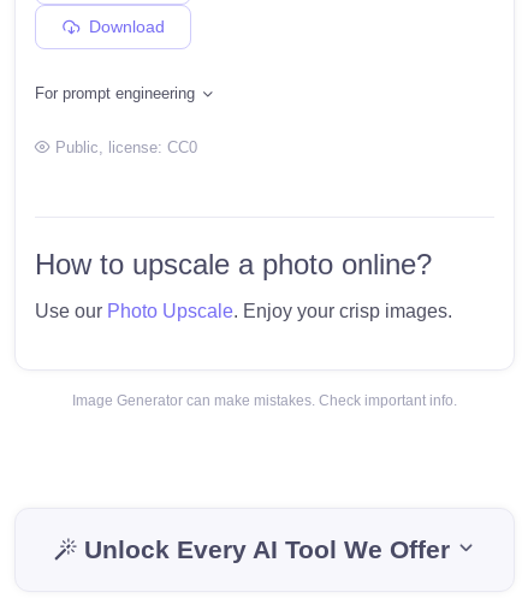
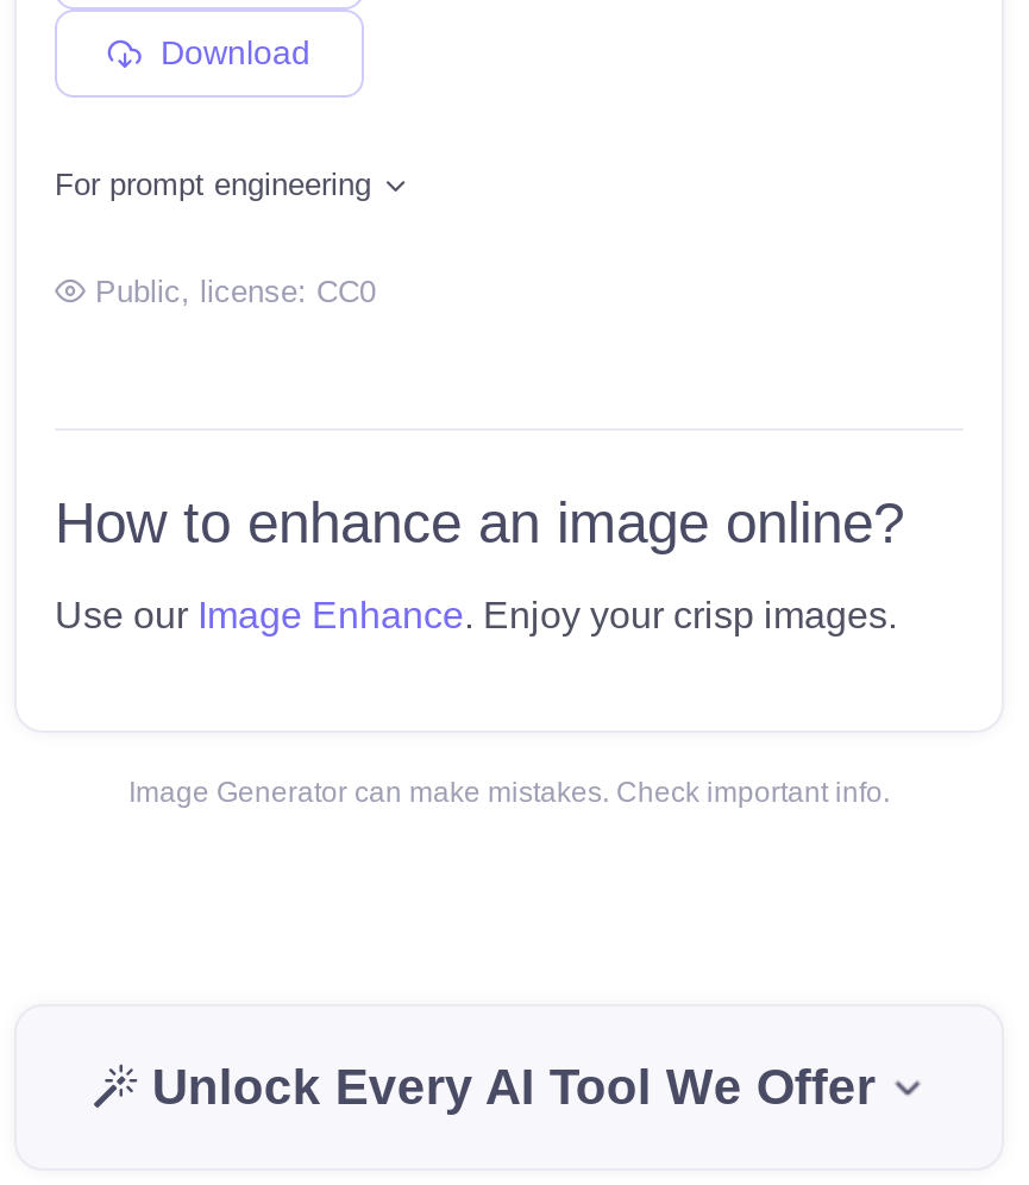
[35,247,432,280] How to upscale a photo online? -> [55,489,904,553] How to enhance an image online?
[35,300,452,321] Use our Photo Upscale. Enjoy your crisp images. -> [55,594,897,634] Use our Image Enhance. Enjoy your crisp images.

